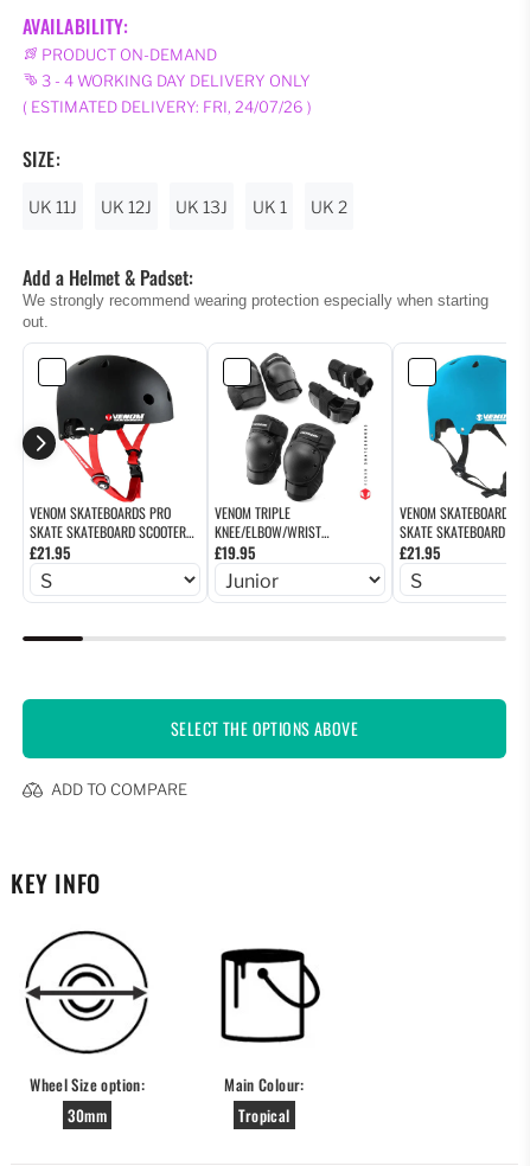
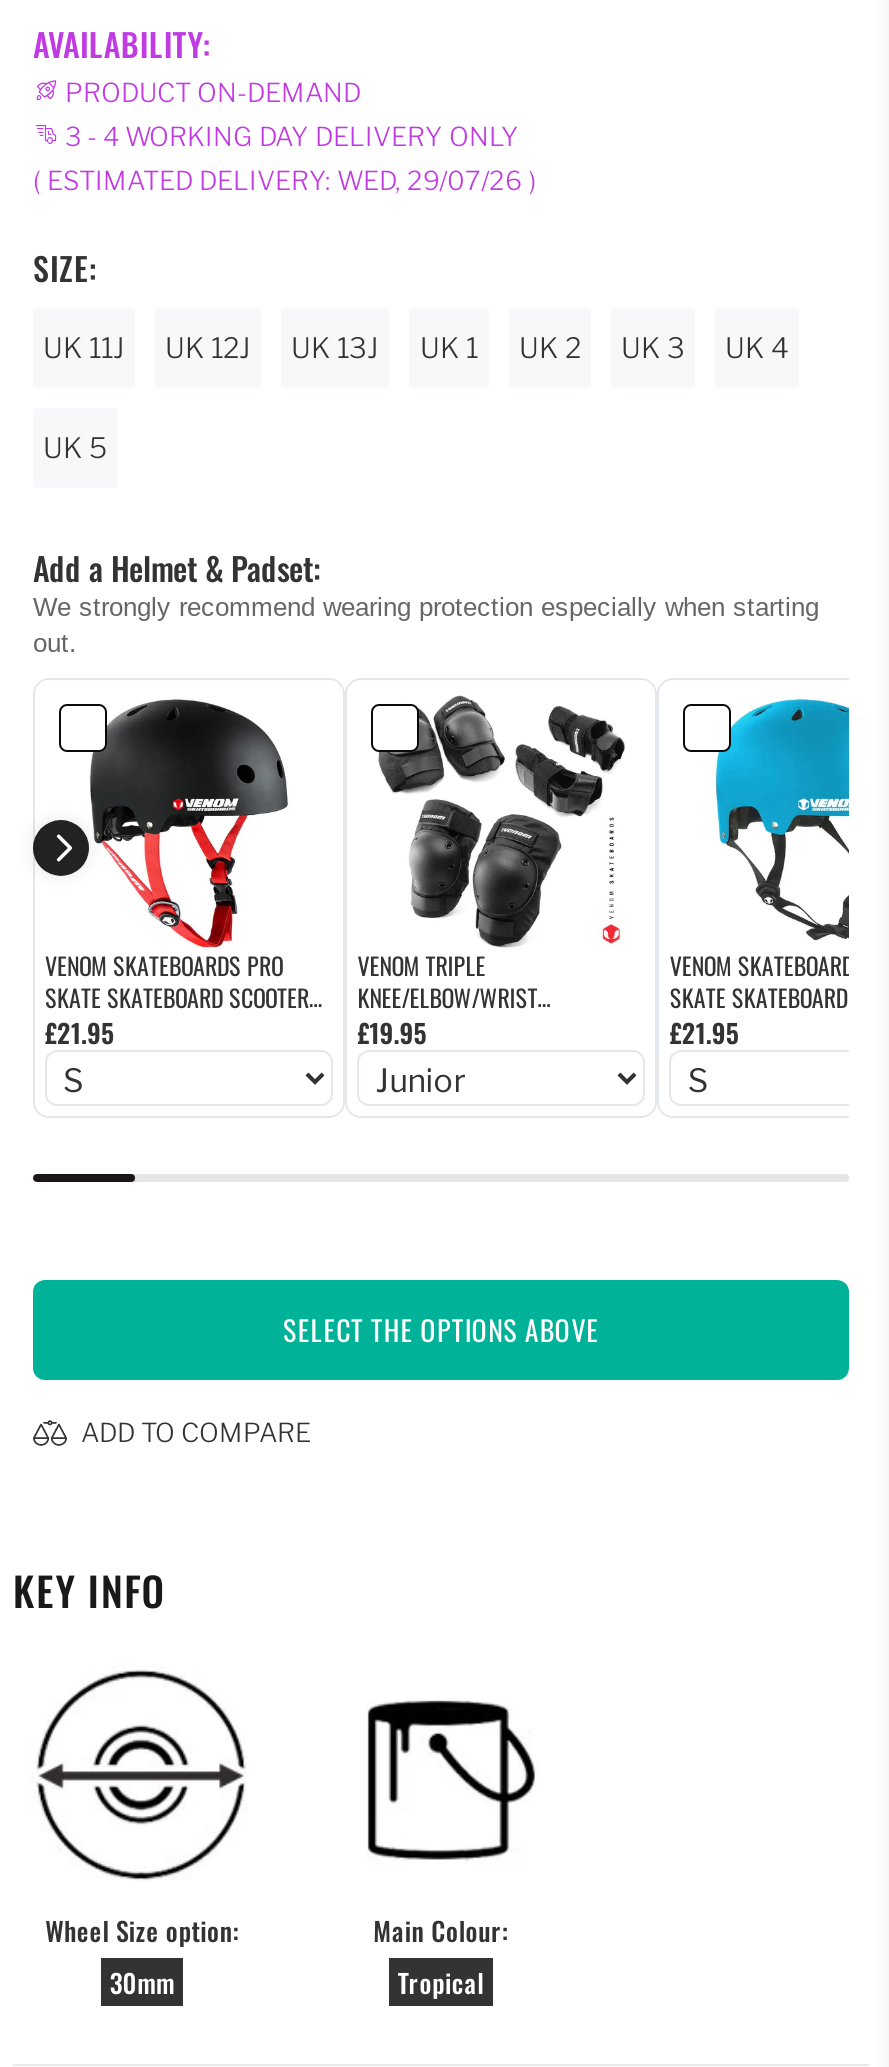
[23,97,312,116] ( ESTIMATED DELIVERY: FRI, 24/07/26 ) -> [33,163,537,195] ( ESTIMATED DELIVERY: WED, 29/07/26 )
none -> [43,330,789,464] UK 3 | UK 4 | UK 5

